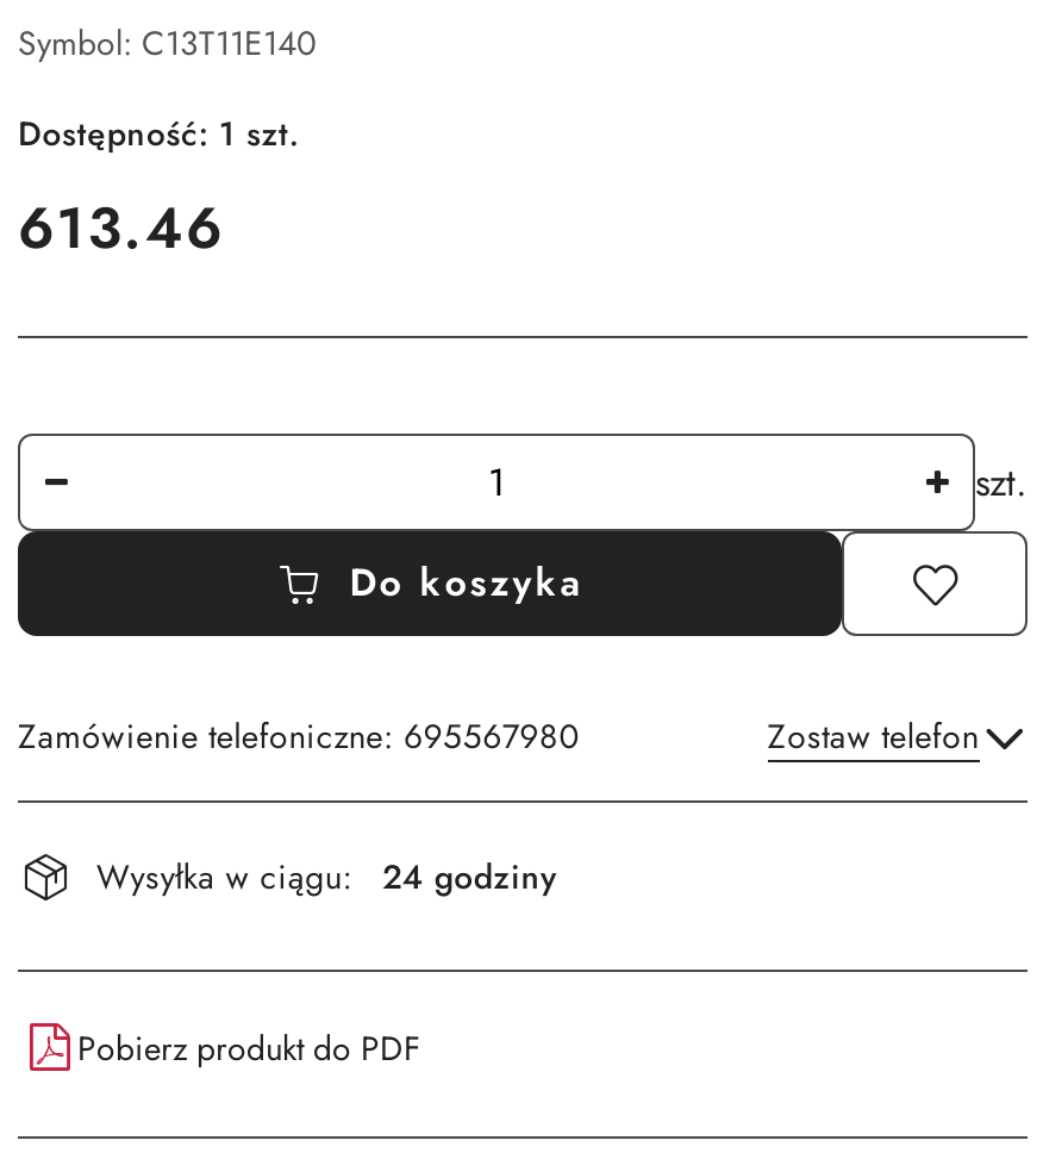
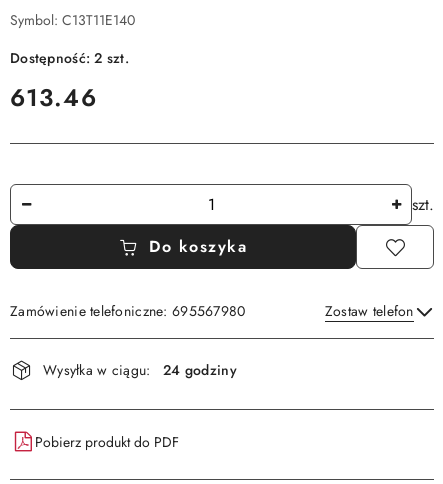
[18,110,299,157] Dostępność: 1 szt. -> [10,48,129,68] Dostępność: 2 szt.

